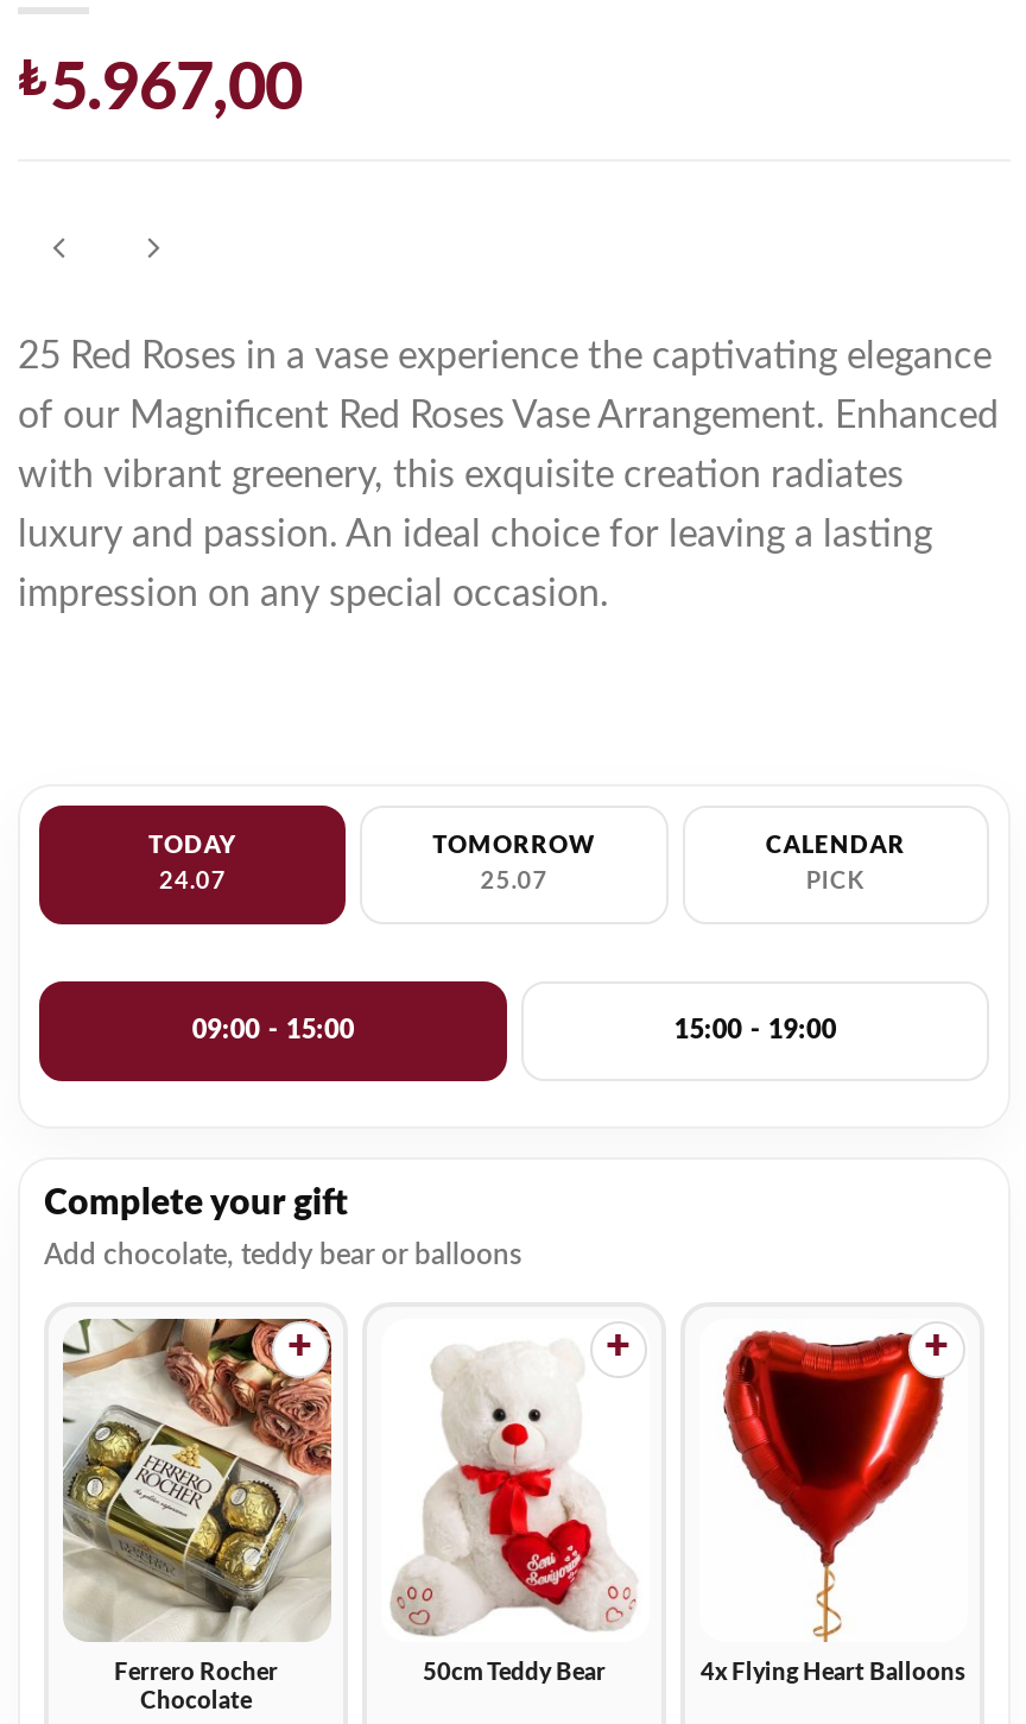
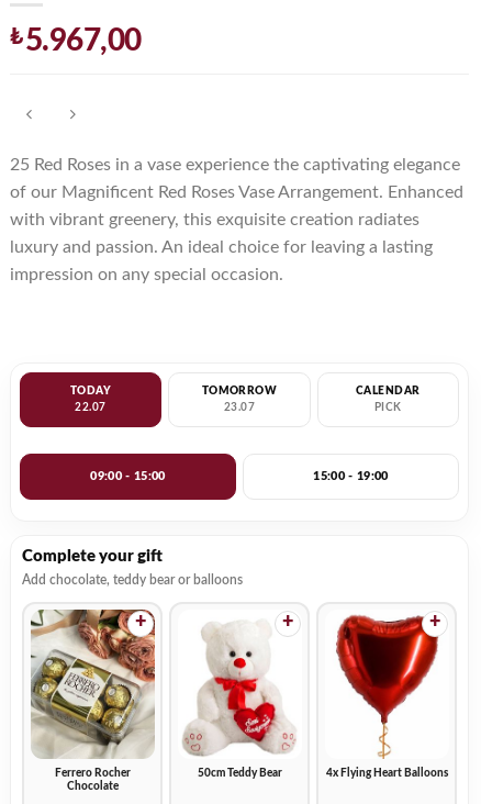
[159,869,227,893] 24.07 -> [75,402,106,413] 22.07
[480,869,548,893] 25.07 -> [224,402,255,413] 23.07

